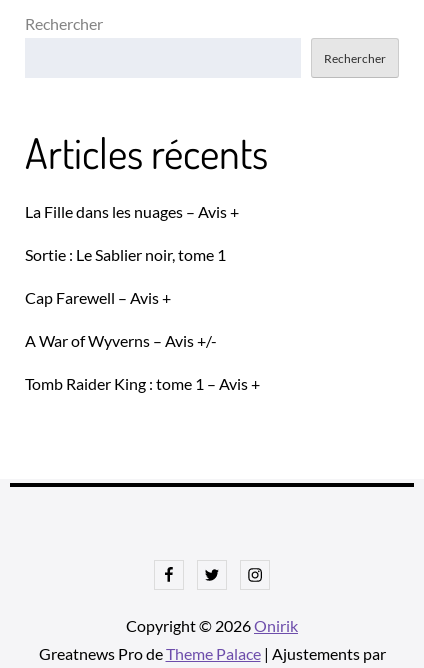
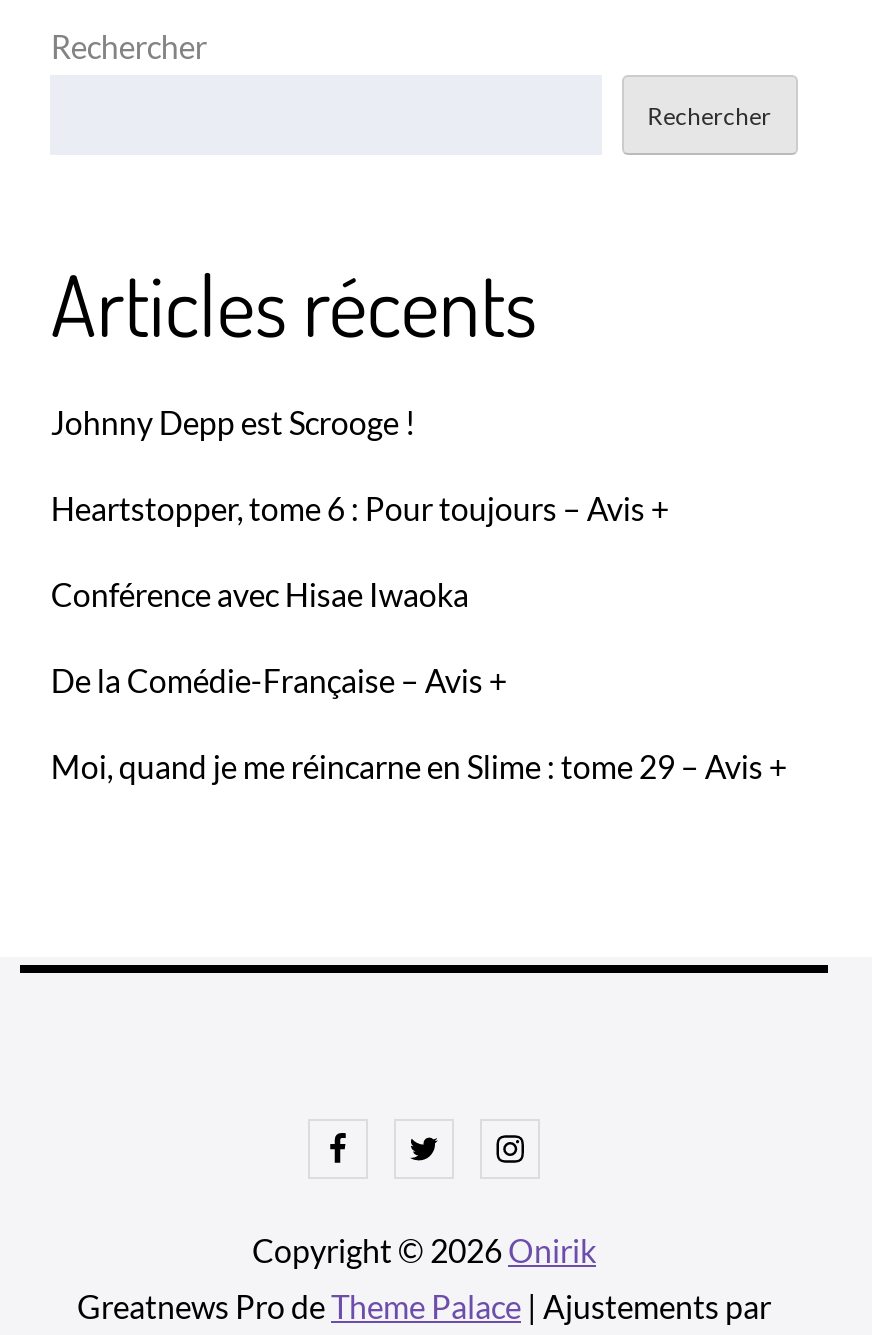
[25,202,239,221] La Fille dans les nuages – Avis + -> [51,403,415,441] Johnny Depp est Scrooge !
[25,245,226,264] Sortie : Le Sablier noir, tome 1 -> [51,489,669,527] Heartstopper, tome 6 : Pour toujours – Avis +
[25,288,171,307] Cap Farewell – Avis + -> [51,575,469,613] Conférence avec Hisae Iwaoka
[25,331,217,350] A War of Wyverns – Avis +/- -> [51,661,507,699] De la Comédie-Française – Avis +
[25,374,260,393] Tomb Raider King : tome 1 – Avis + -> [51,747,787,785] Moi, quand je me réincarne en Slime : tome 29 – Avis +

